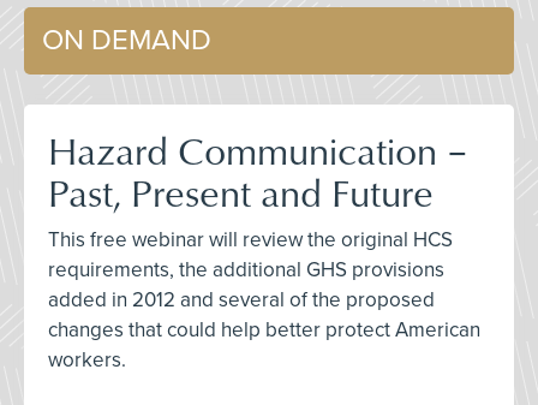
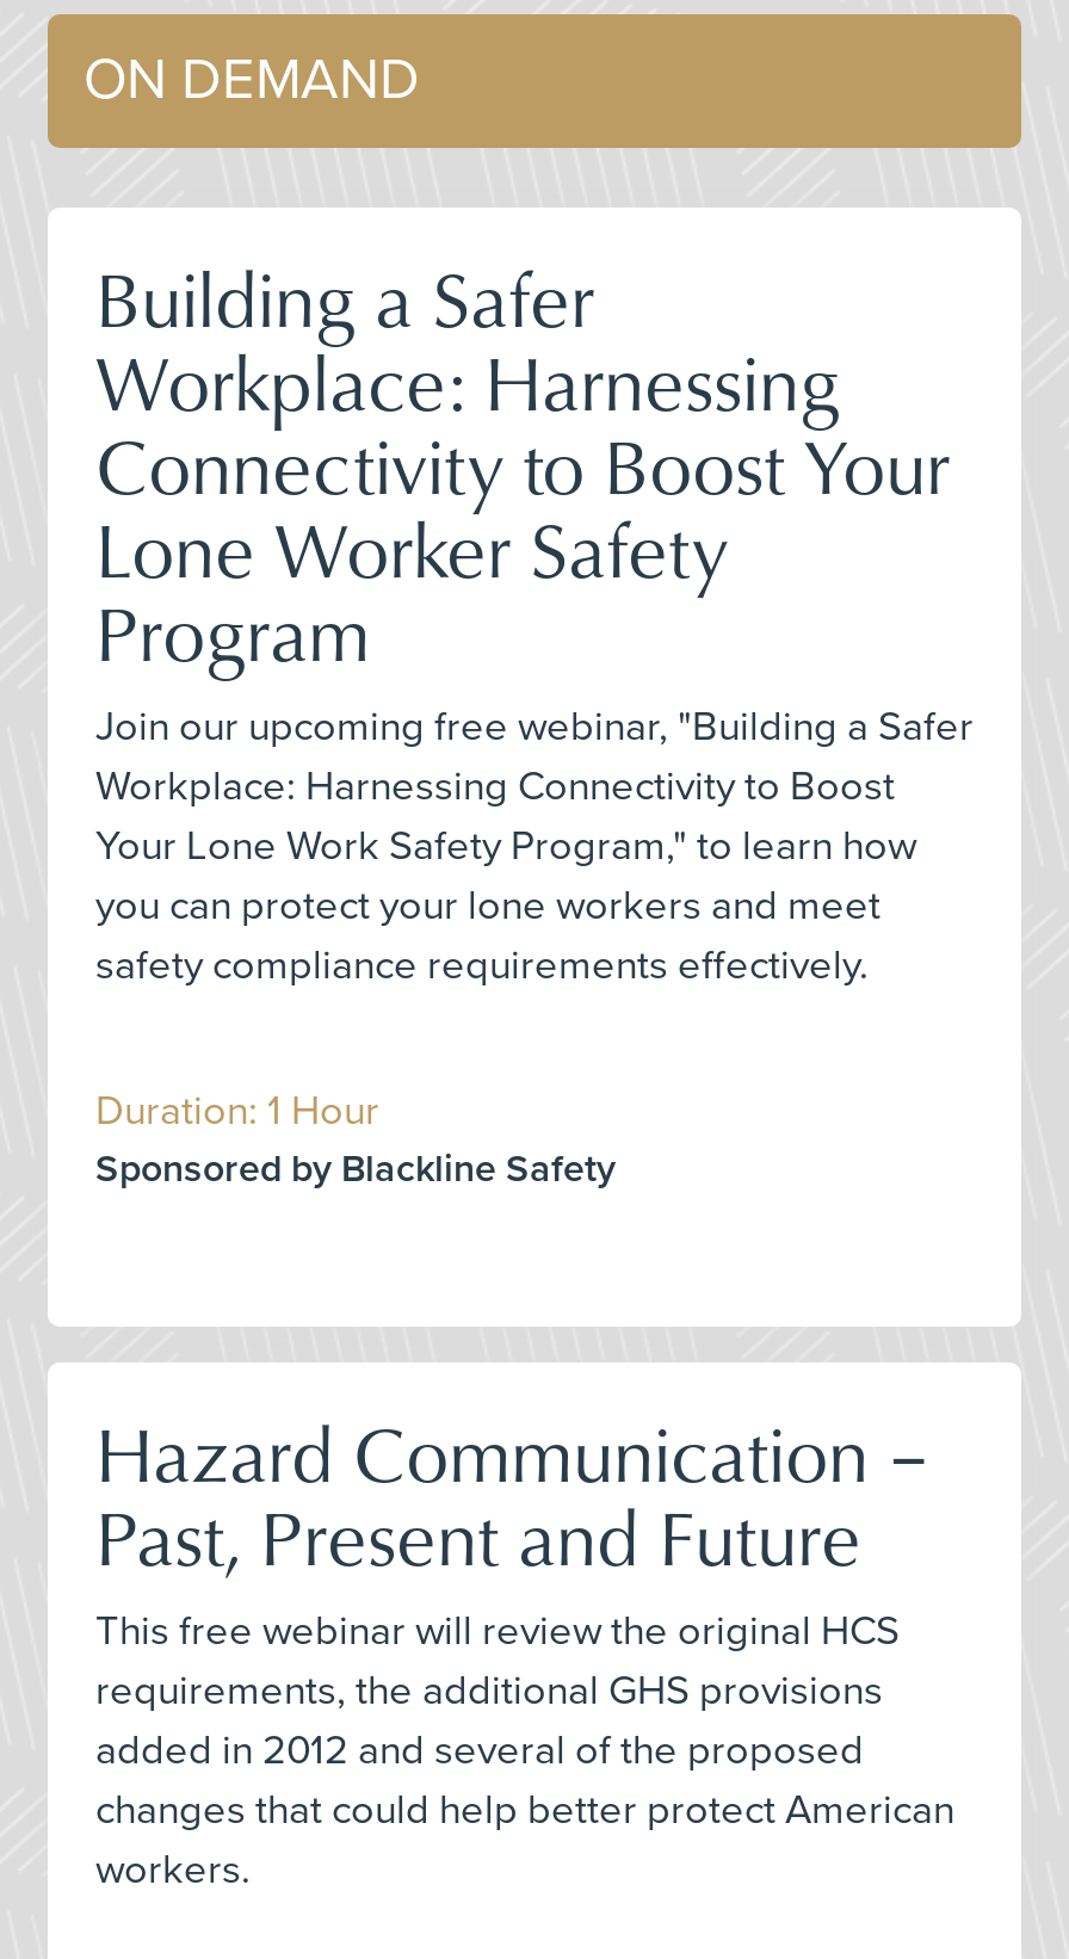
none -> [95,243,974,1193] Building a Safer | Workplace: Harnessing | Connectivity to Boost Your | Lone Worker Safety | Program | Join our upcoming free webinar, "Building a Safer | Workplace: Harnessing Connectivity to Boost | Your Lone Work Safety Program," to learn how | you can protect your lone workers and meet | safety compliance requirements effectively. | Duration: 1 Hour | Sponsored by Blackline Safety

